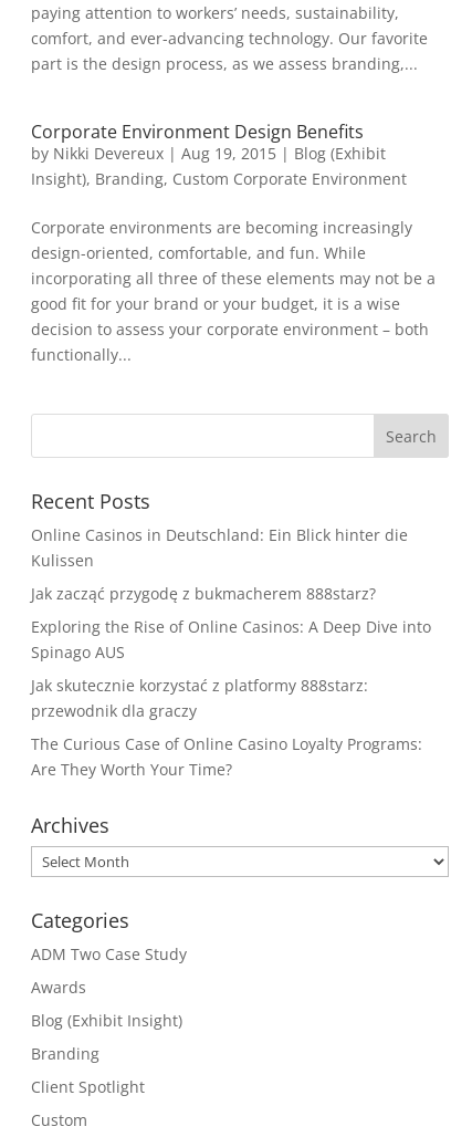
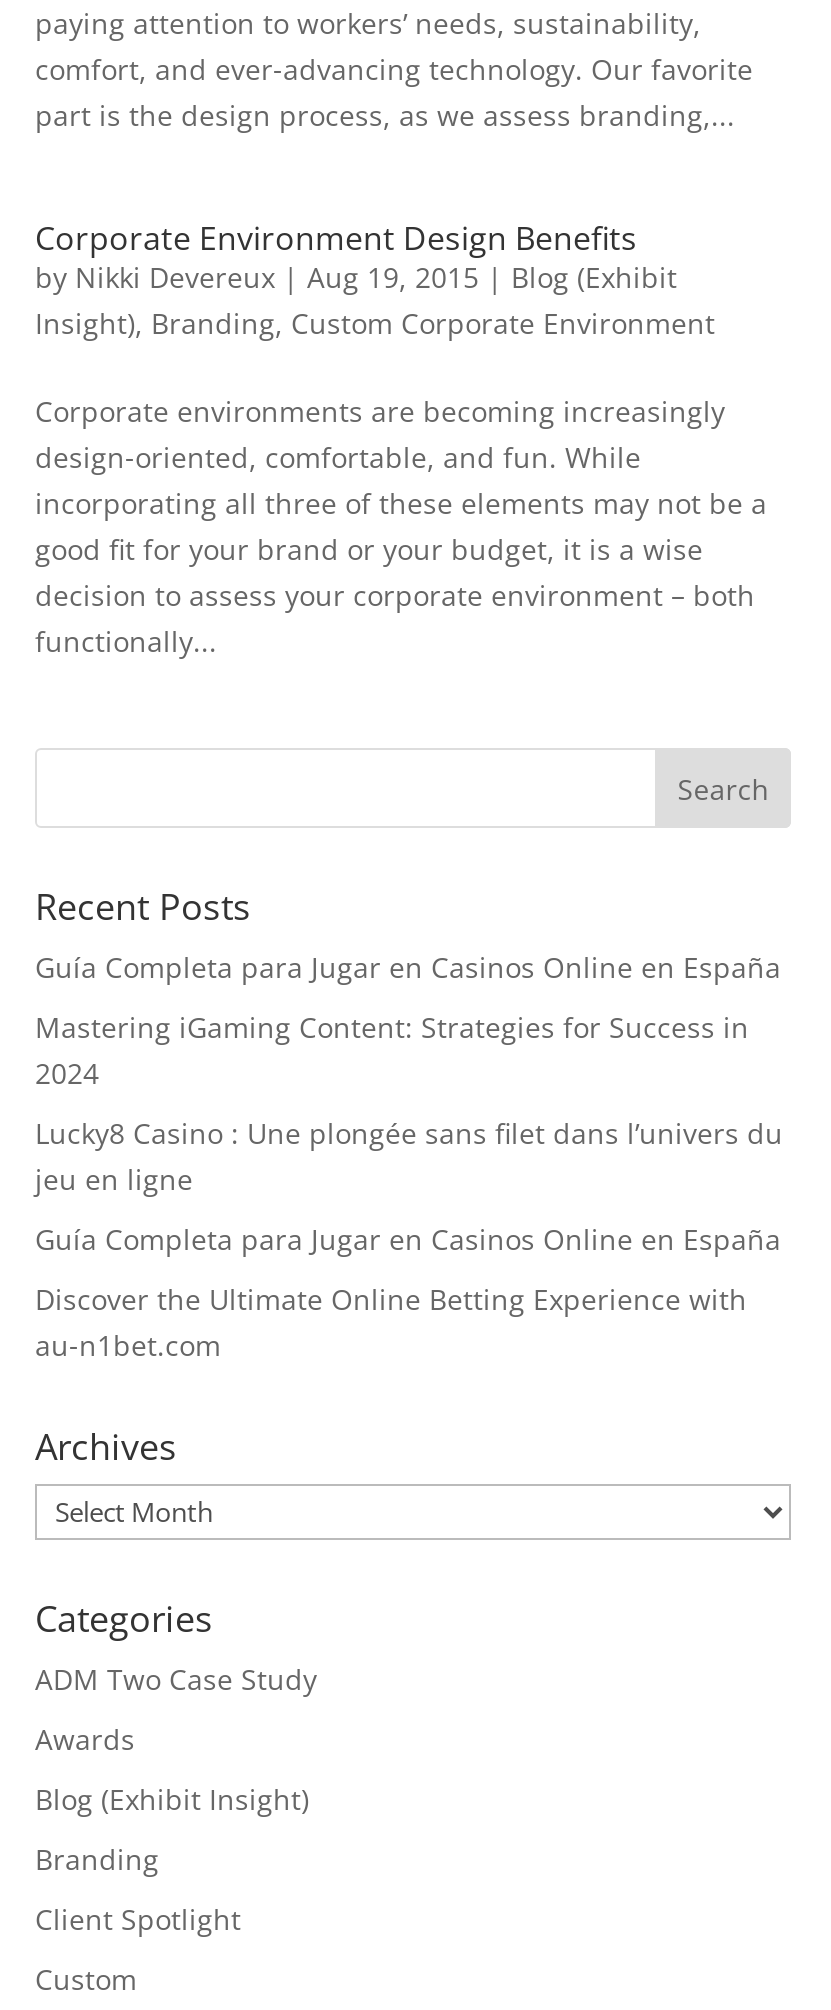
[31,524,408,571] Online Casinos in Deutschland: Ein Blick hinter die | Kulissen -> [35,948,781,986] Guía Completa para Jugar en Casinos Online en España
[31,583,376,604] Jak zacząć przygodę z bukmacherem 888starz? -> [35,1008,749,1092] Mastering iGaming Content: Strategies for Success in | 2024
[31,616,431,663] Exploring the Rise of Online Casinos: A Deep Dive into | Spinago AUS -> [35,1114,783,1198] Lucky8 Casino : Une plongée sans filet dans l’univers du | jeu en ligne
[31,675,368,721] Jak skutecznie korzystać z platformy 888starz: | przewodnik dla graczy -> [35,1220,781,1258] Guía Completa para Jugar en Casinos Online en España
[31,734,422,780] The Curious Case of Online Casino Loyalty Programs: | Are They Worth Your Time? -> [35,1280,747,1364] Discover the Ultimate Online Betting Experience with | au-n1bet.com

